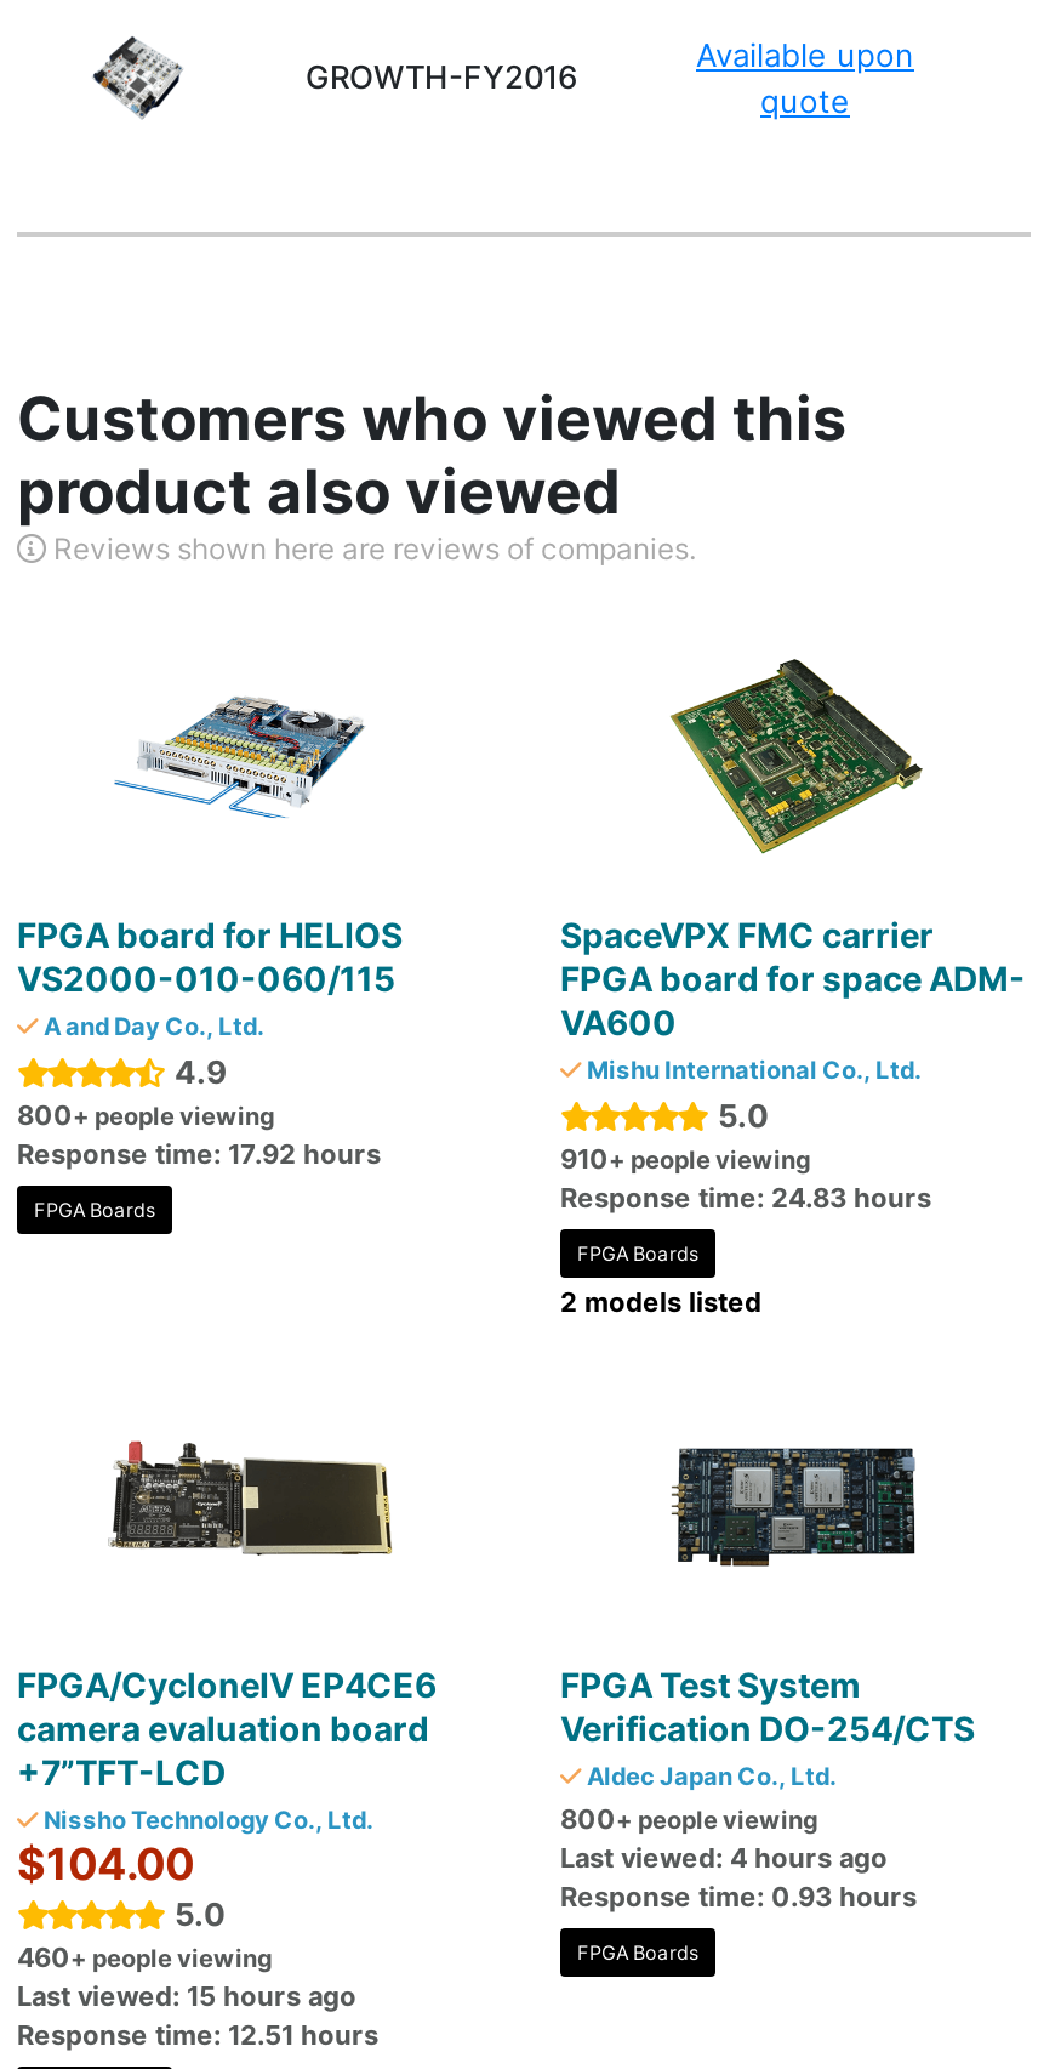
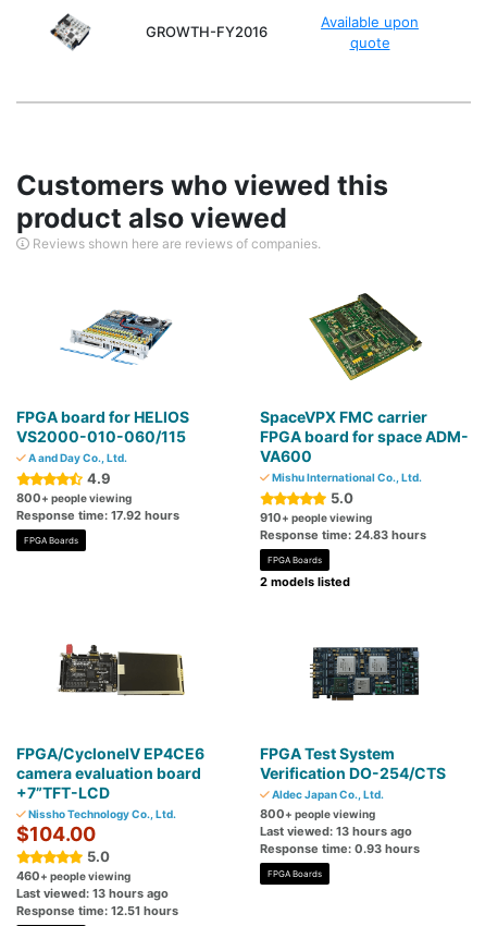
[560,1842,888,1876] Last viewed: 4 hours ago -> [260,824,412,839] Last viewed: 13 hours ago
[17,1980,356,2014] Last viewed: 15 hours ago -> [16,886,169,901] Last viewed: 13 hours ago

